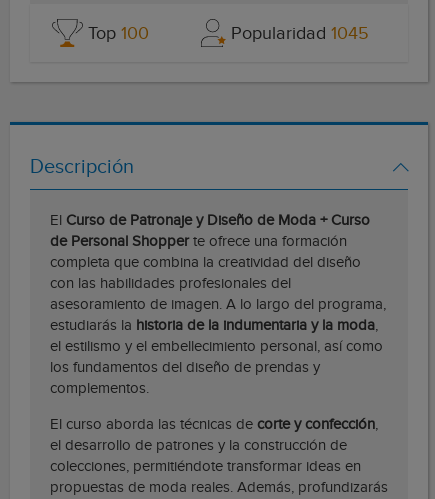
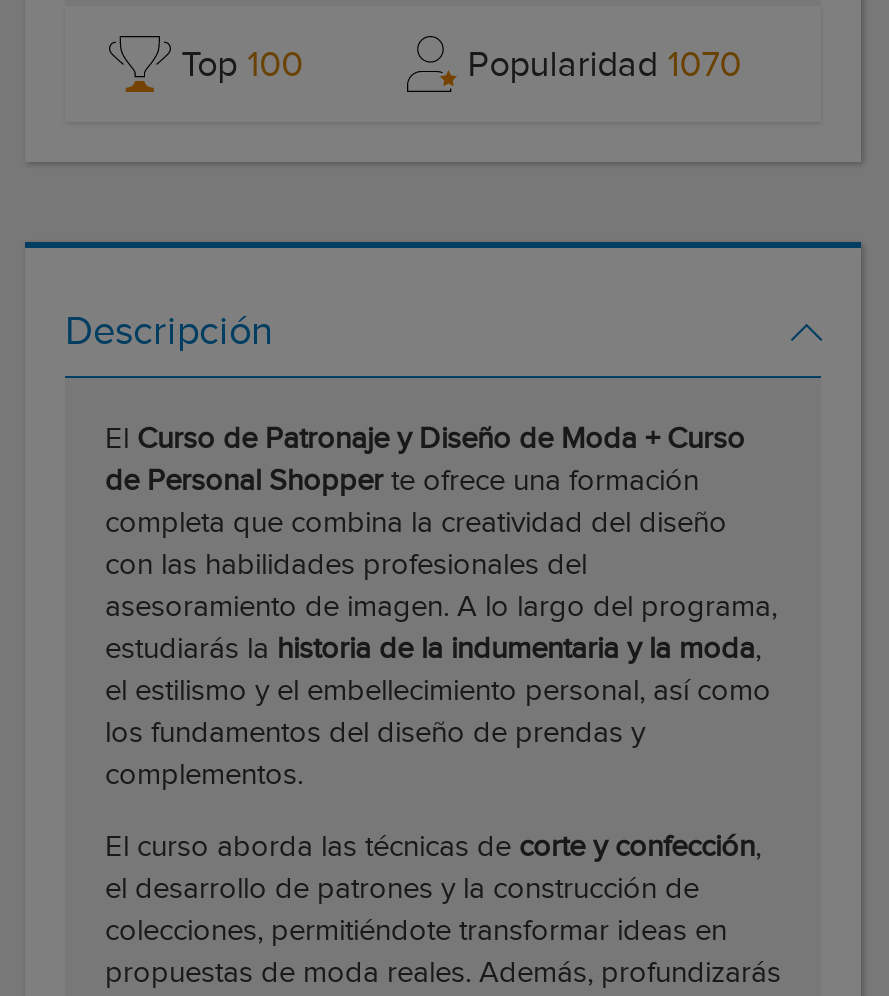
[231,22,369,43] Popularidad 1045 -> [468,43,742,85] Popularidad 1070

